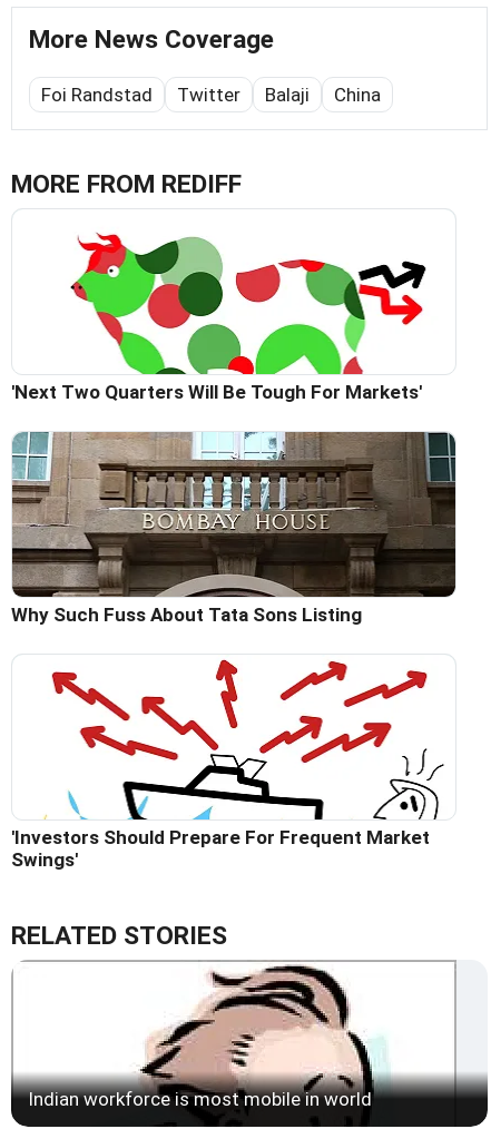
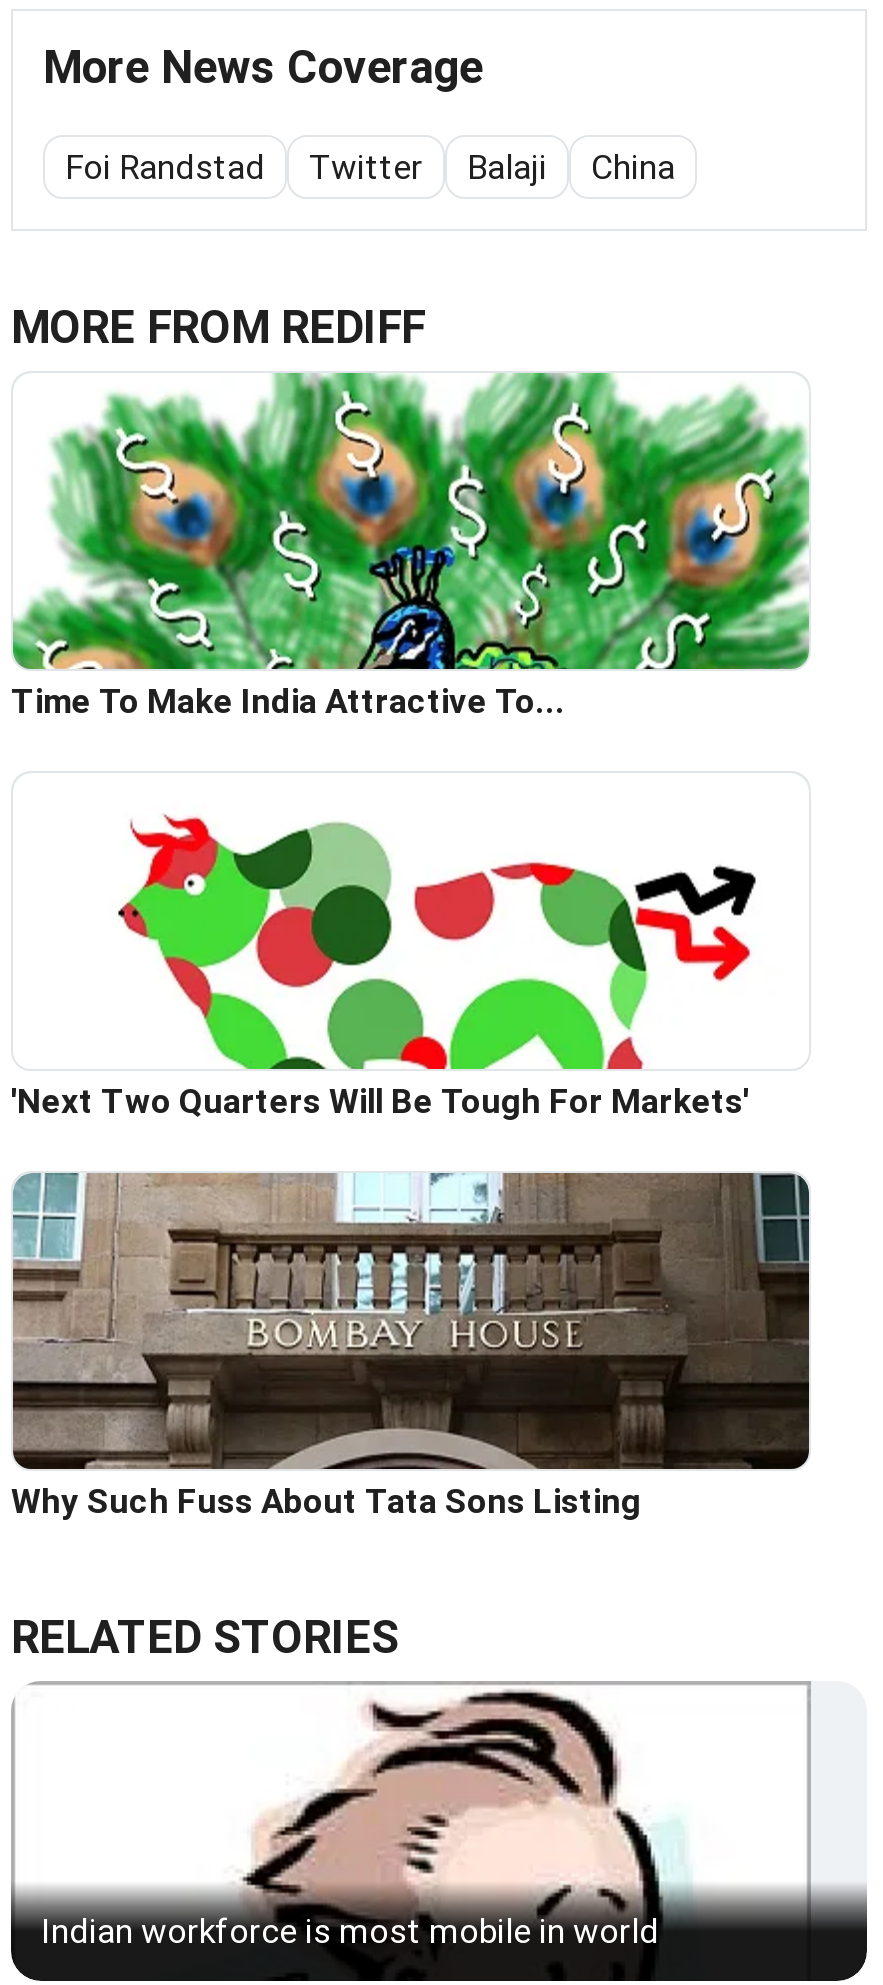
none -> [11,371,811,721] [image] | Time To Make India Attractive To...
moved [11,228,422,626] -> [11,807,749,1521]: [image] | 'Next Two Quarters Will Be Tough For Markets' | Why Such Fuss About Tata Sons Listing
[11,659,444,871] [image] | 'Investors Should Prepare For Frequent Market | Swings' -> none

